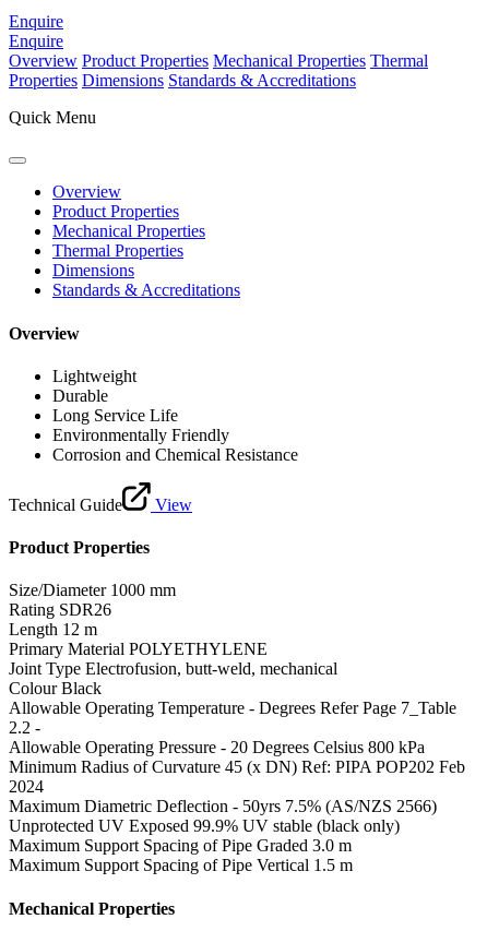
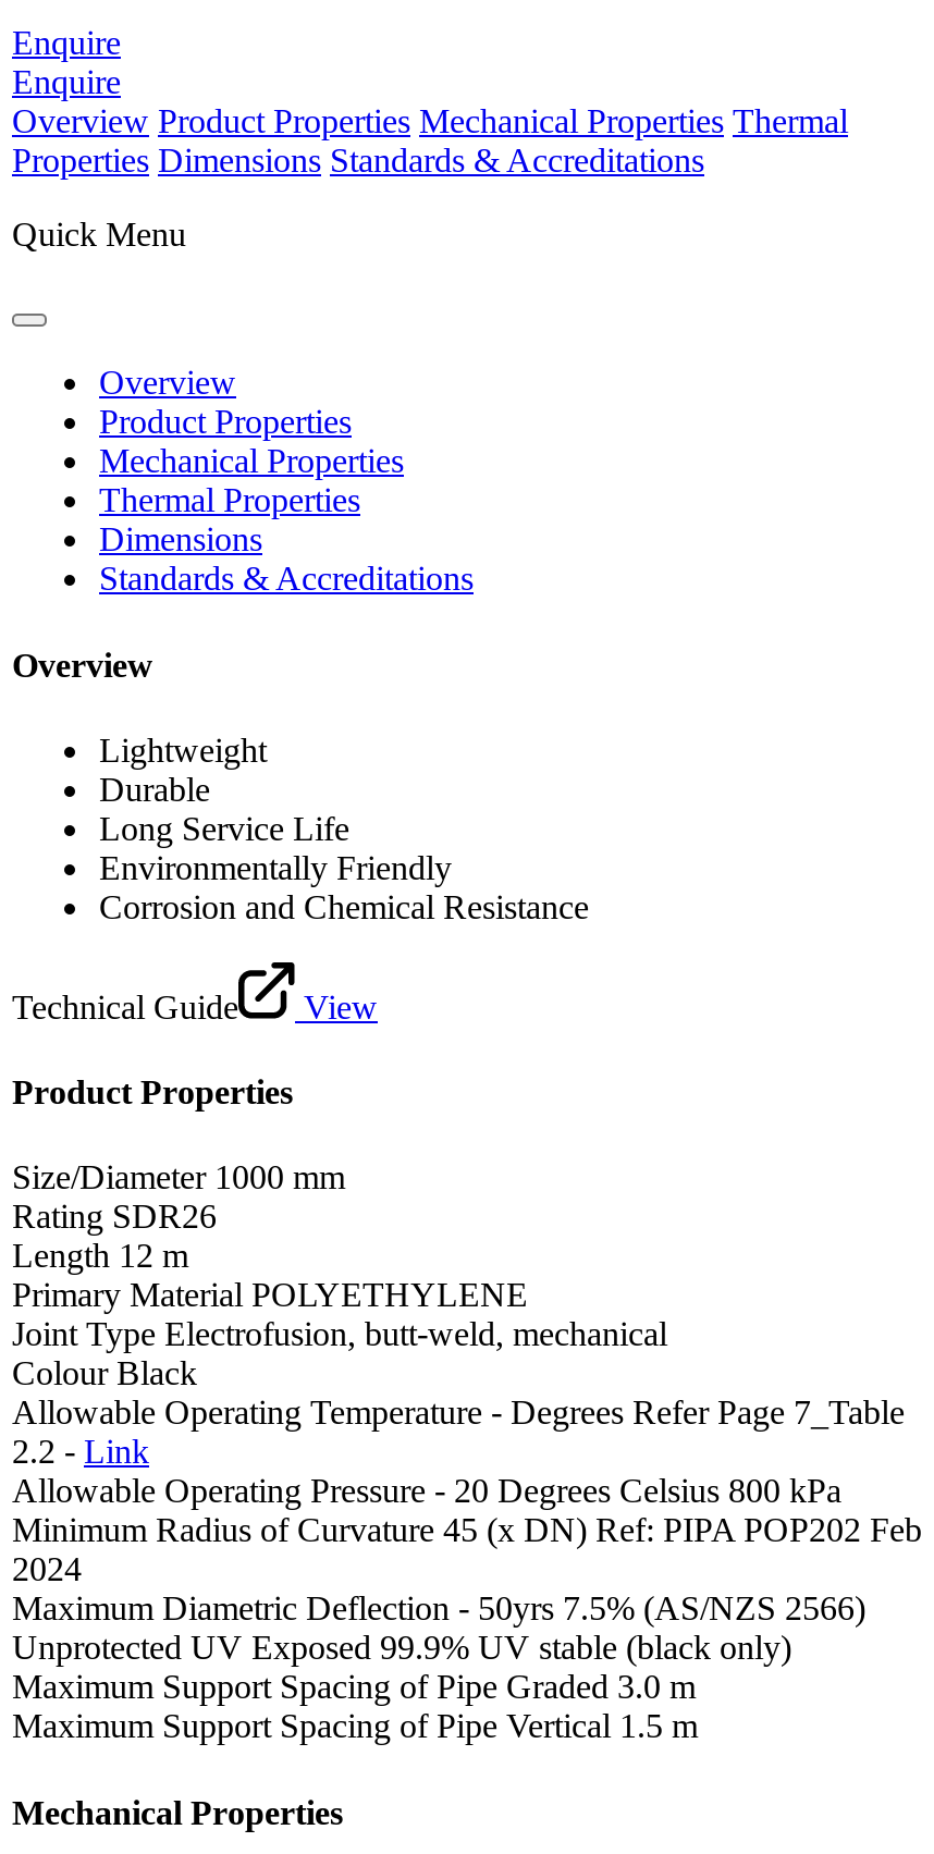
[9,719,40,737] 2.2 - -> [12,1434,149,1471] 2.2 - Link

